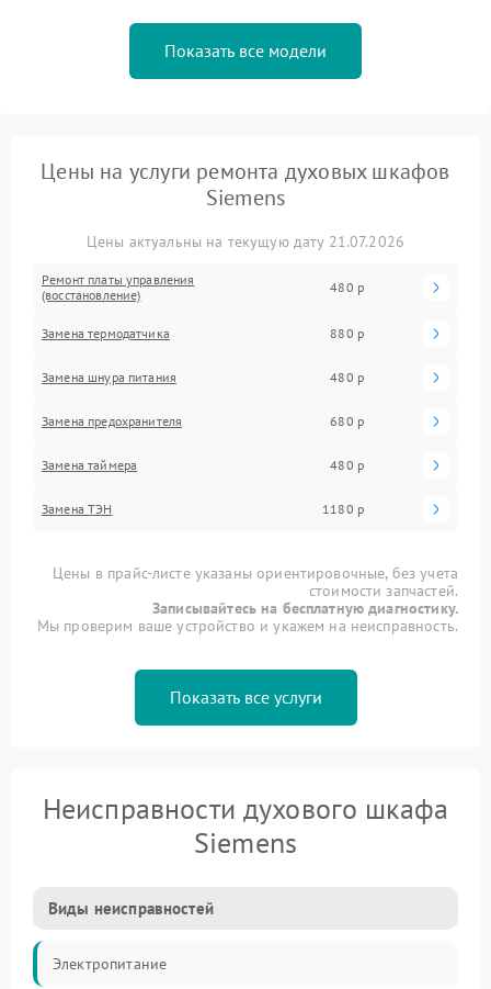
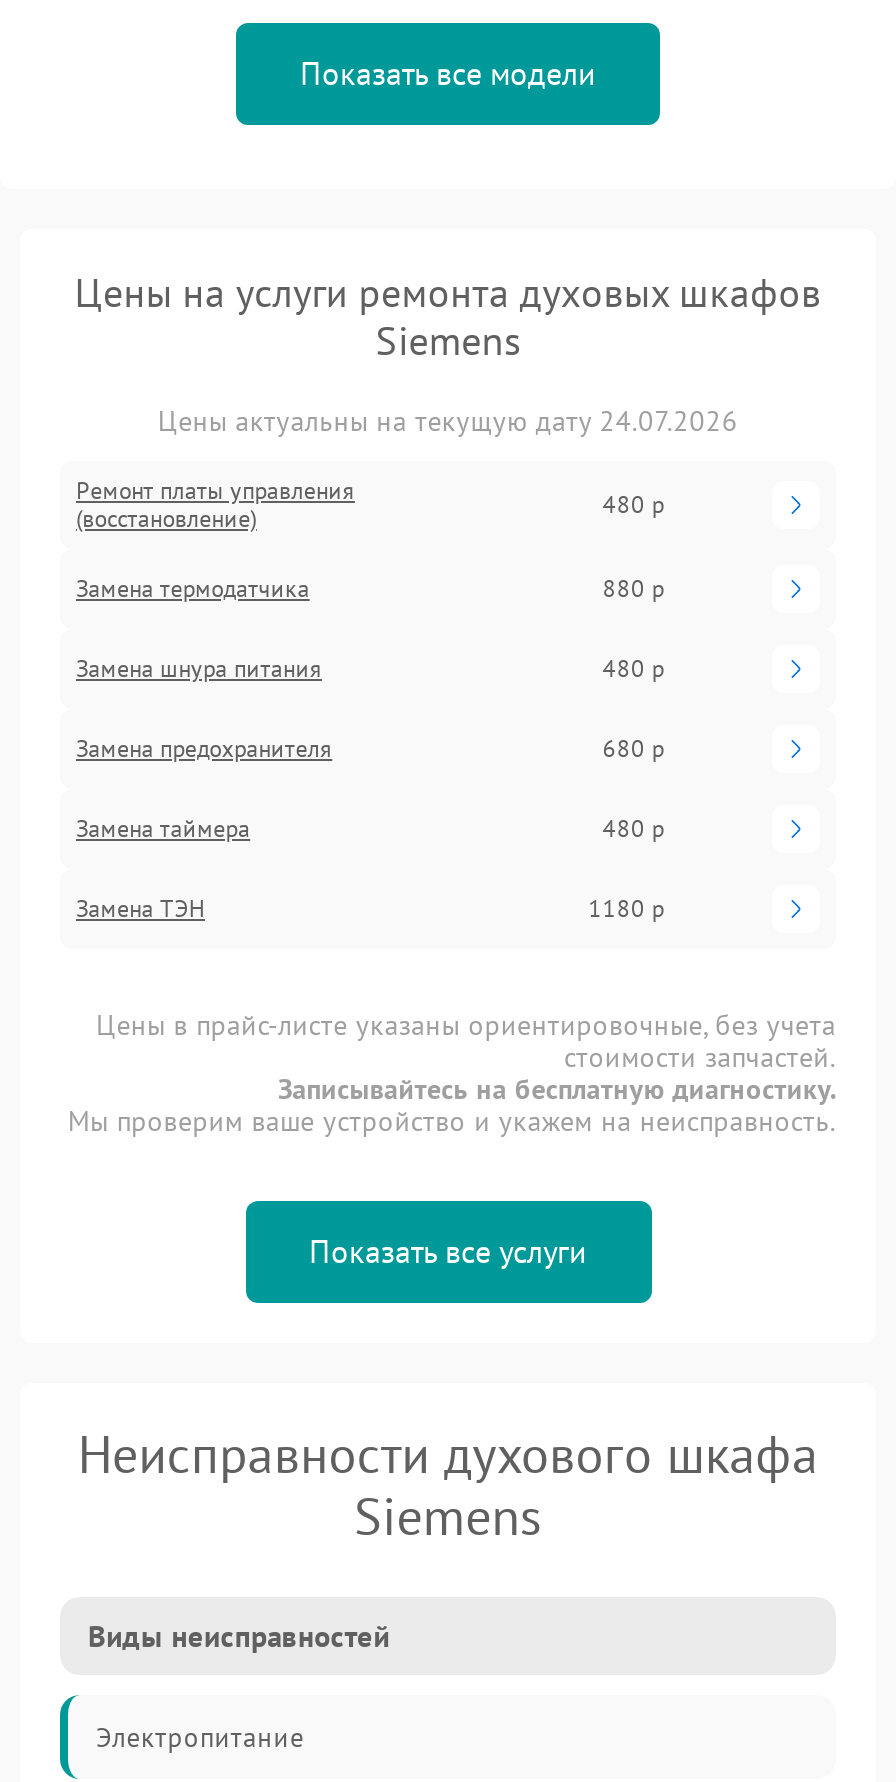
[86,232,405,251] Цены актуальны на текущую дату 21.07.2026 -> [158,403,738,439] Цены актуальны на текущую дату 24.07.2026

